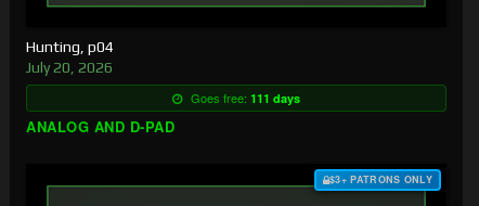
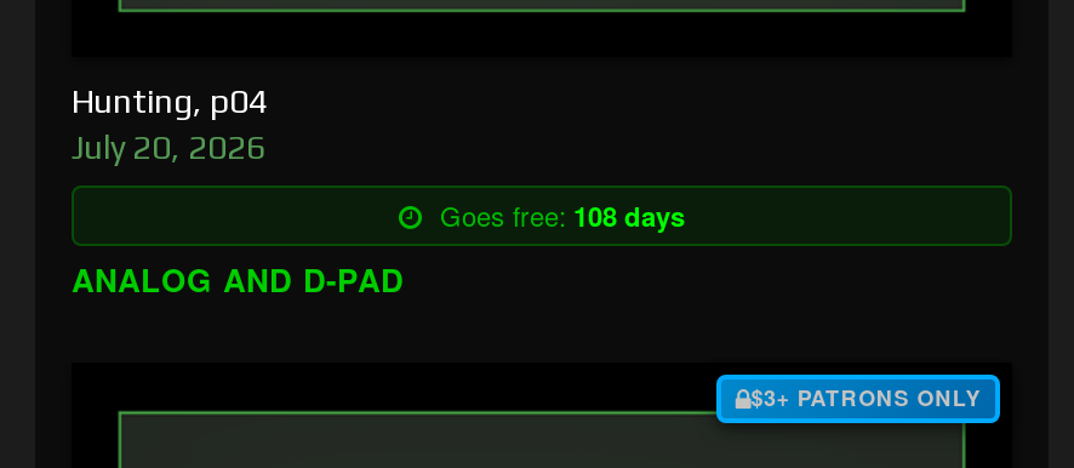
[187,89,300,107] Goes free: 111 days -> [433,196,685,235] Goes free: 108 days

